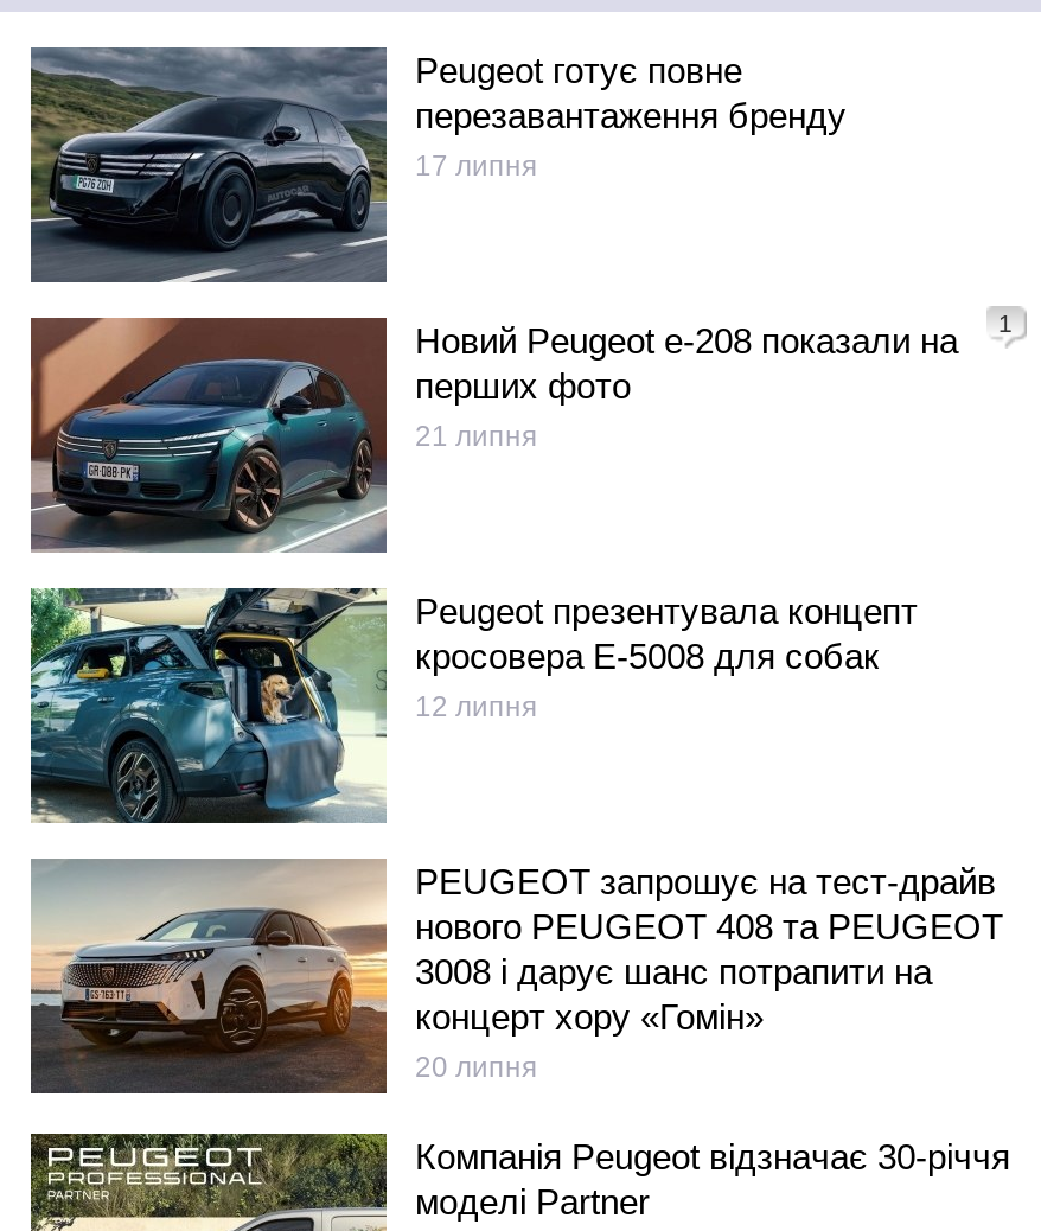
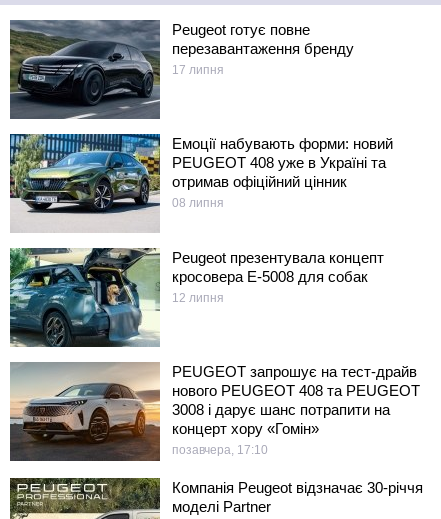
[31,309,1013,553] [image] | 1 | Новий Peugeot e-208 показали на | перших фото | 21 липня -> [10,133,393,232] [image] | Емоції набувають форми: новий | PEUGEOT 408 уже в Україні та | отримав офіційний цінник | 08 липня
[415,1051,538,1084] 20 липня -> [172,443,268,457] позавчера, 17:10

